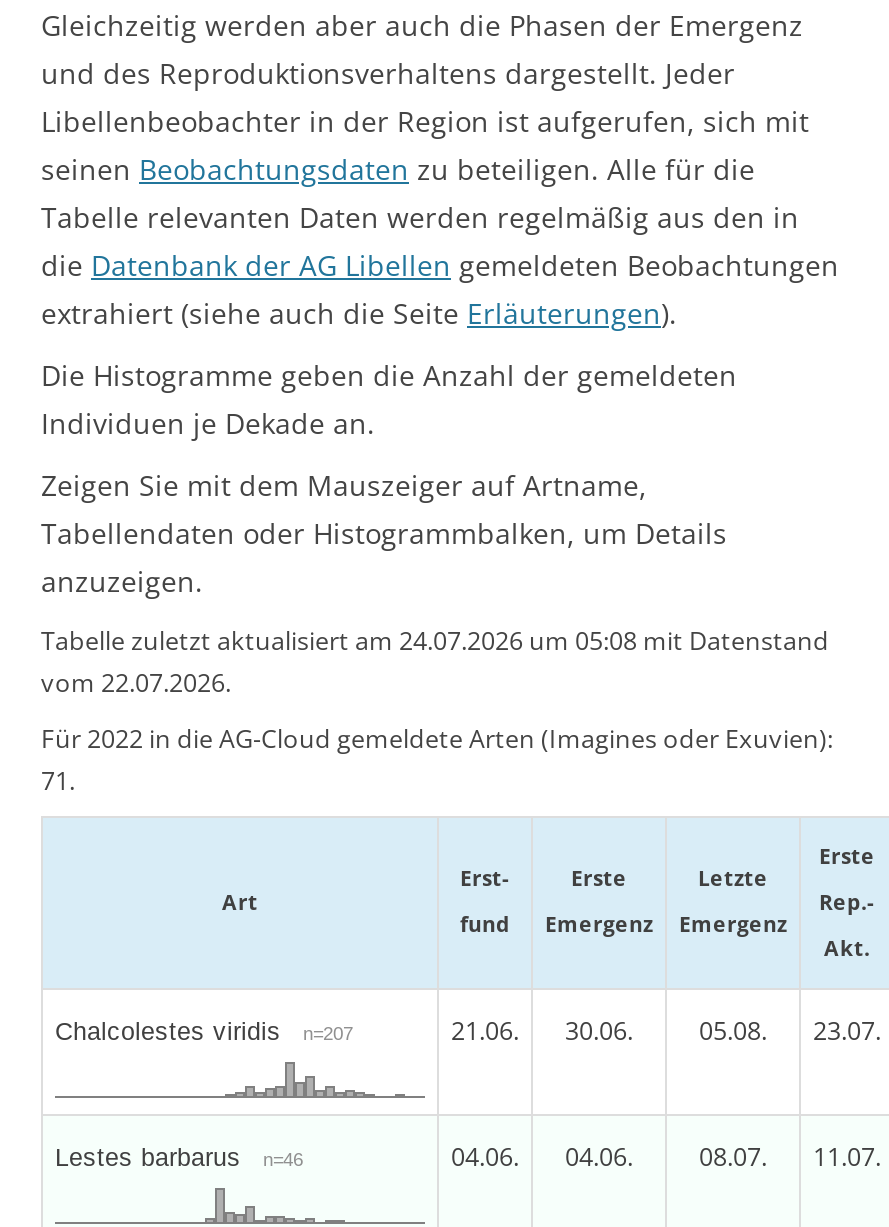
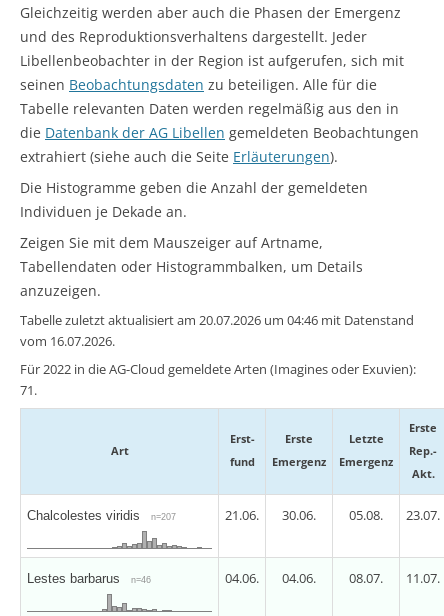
[41,624,829,658] Tabelle zuletzt aktualisiert am 24.07.2026 um 05:08 mit Datenstand -> [20,312,414,329] Tabelle zuletzt aktualisiert am 20.07.2026 um 04:46 mit Datenstand
[41,666,231,700] vom 22.07.2026. -> [20,333,115,350] vom 16.07.2026.

